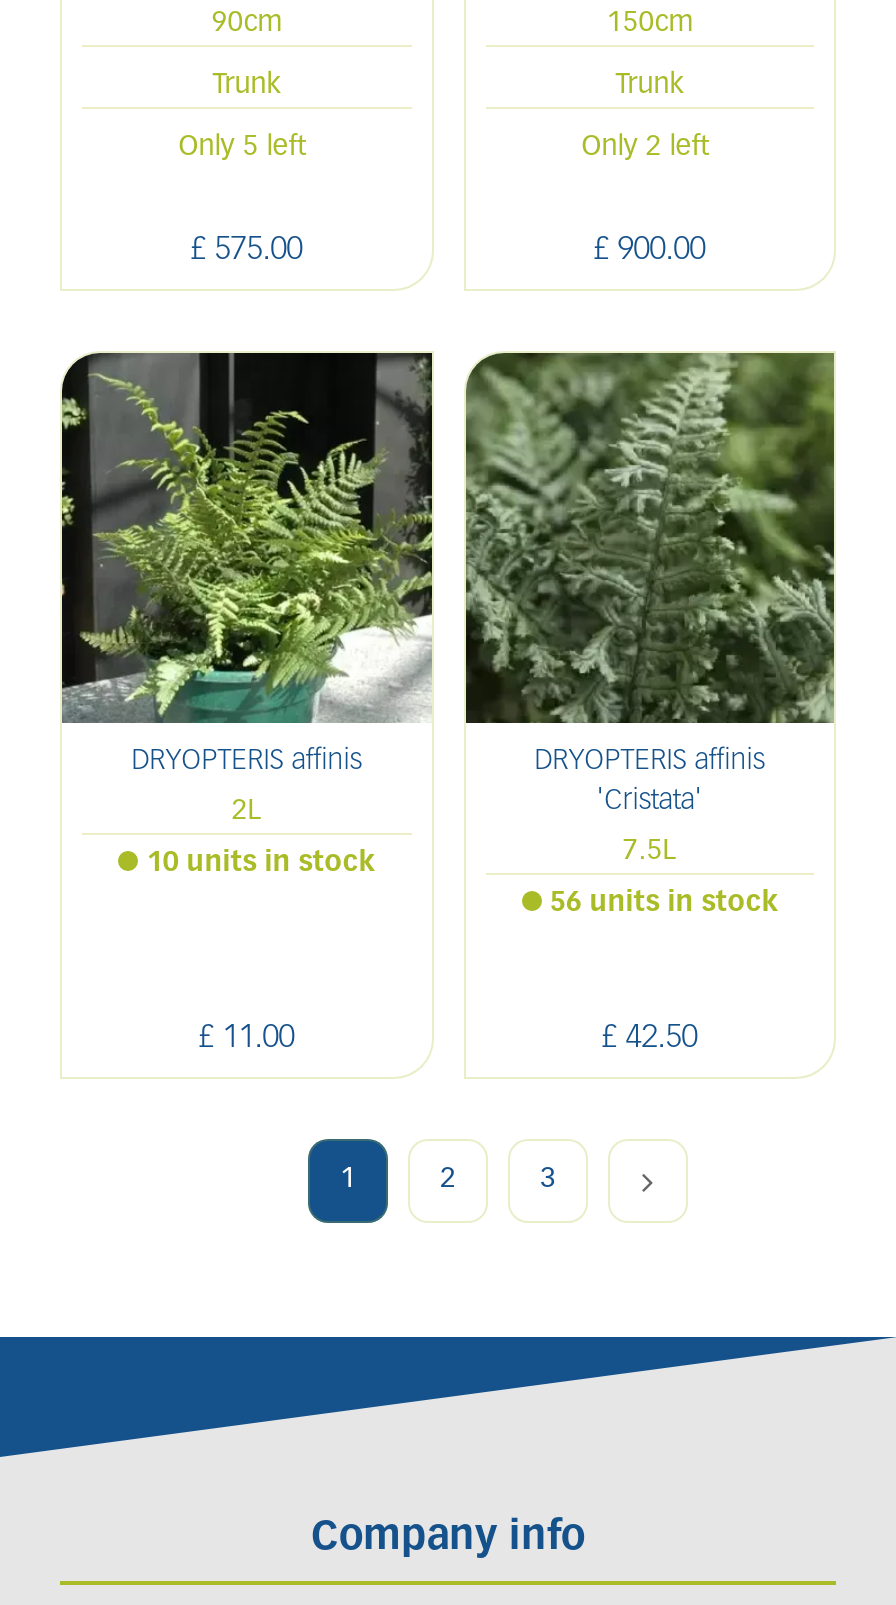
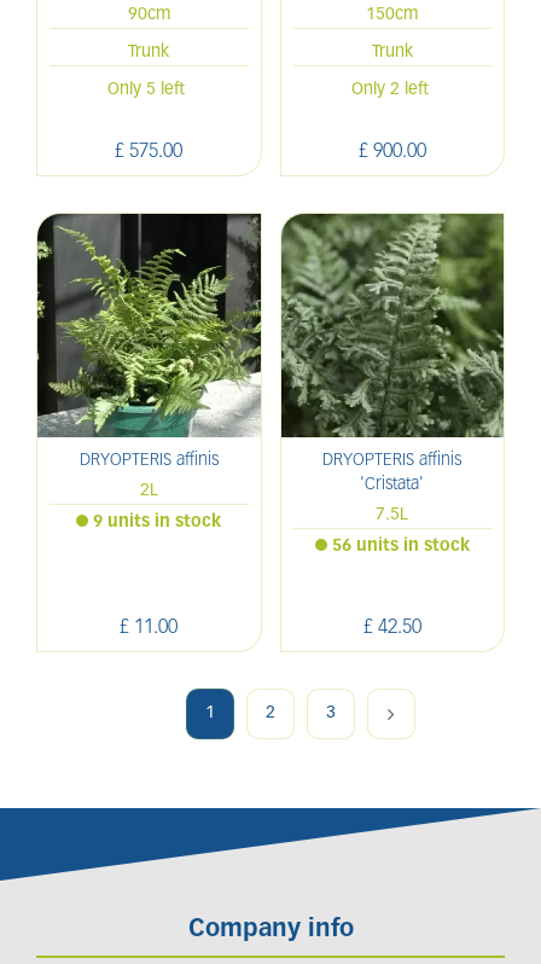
[146,848,374,878] 10 units in stock -> [93,513,221,531] 9 units in stock

